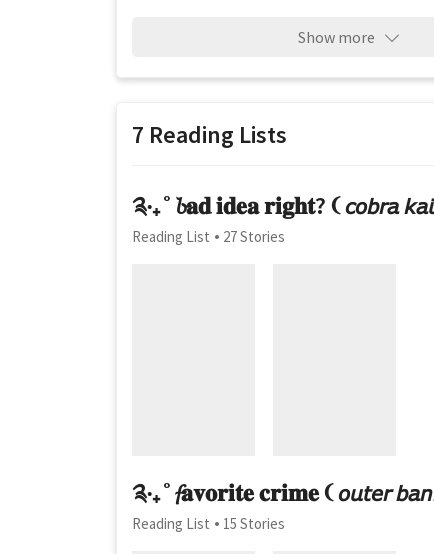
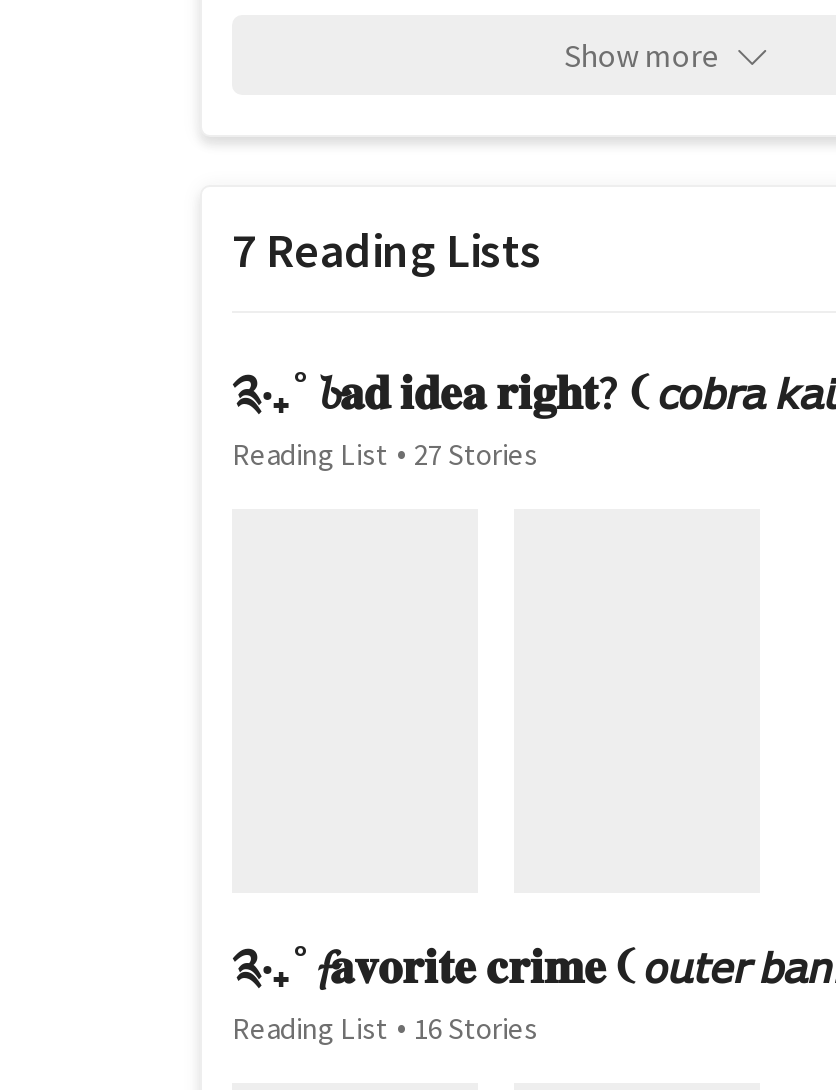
[132,514,285,533] Reading List 15 Stories -> [232,1009,538,1047] Reading List 16 Stories

